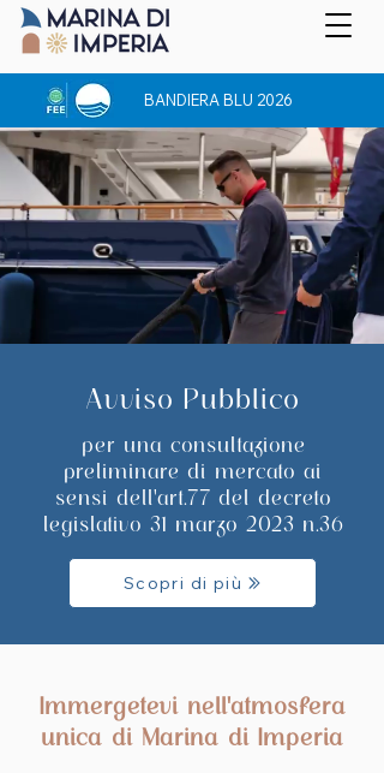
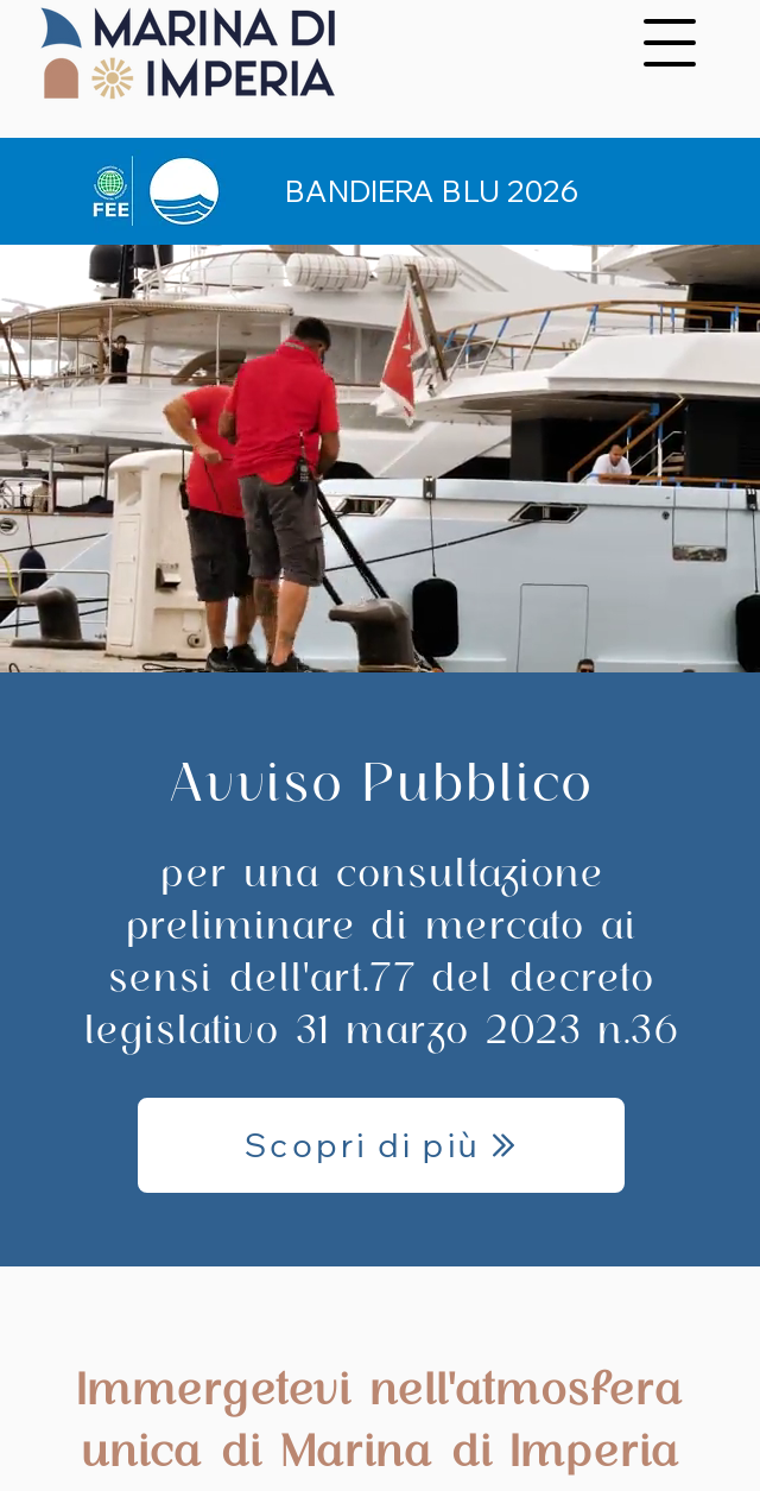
[4,126,380,345] [image] -> [7,242,753,675] [image]

